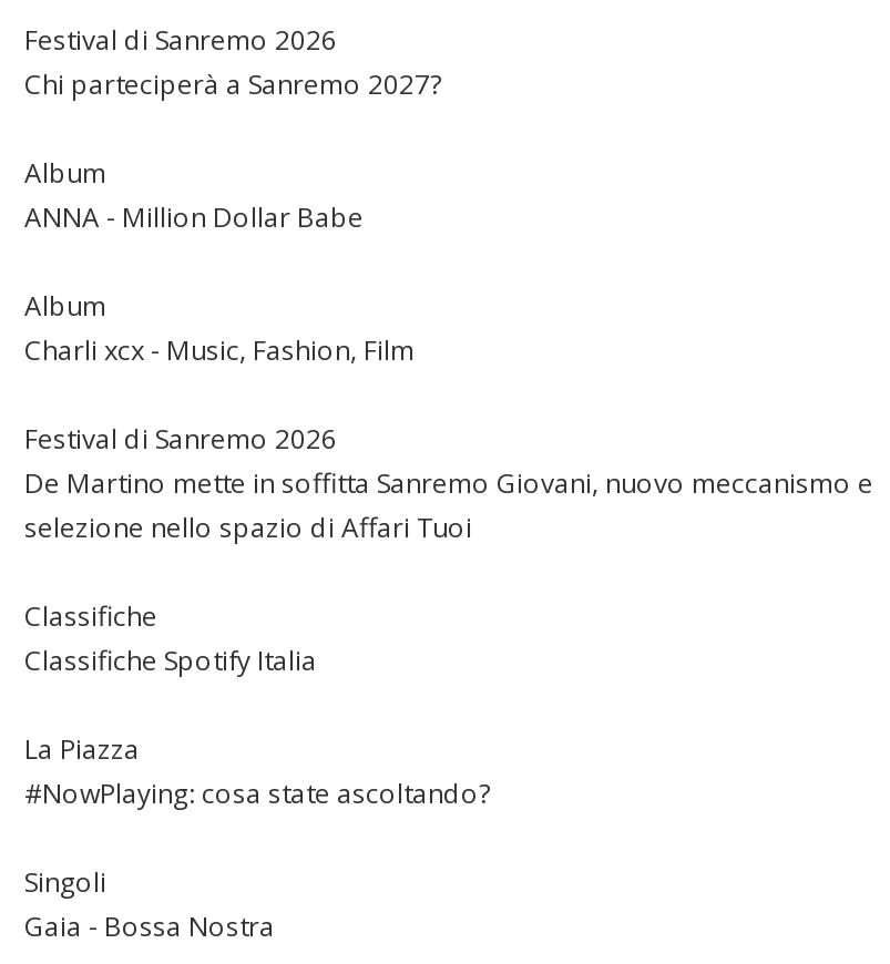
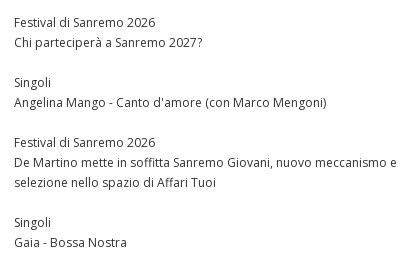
[24,154,415,369] Album | ANNA - Million Dollar Babe | Album | Charli xcx - Music, Fashion, Film -> [14,74,326,111] Singoli | Angelina Mango - Canto d'amore (con Marco Mengoni)
[24,598,490,813] Classifiche | Classifiche Spotify Italia | La Piazza | #NowPlaying: cosa state ascoltando? -> none

